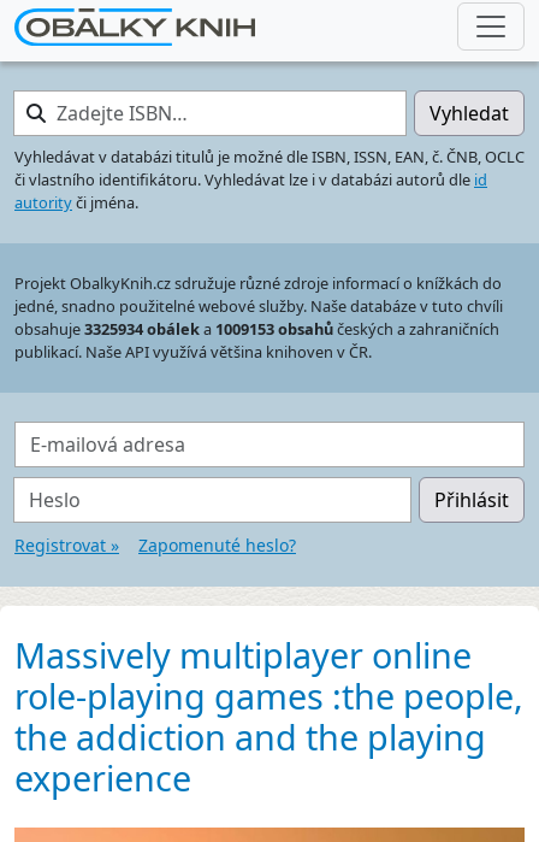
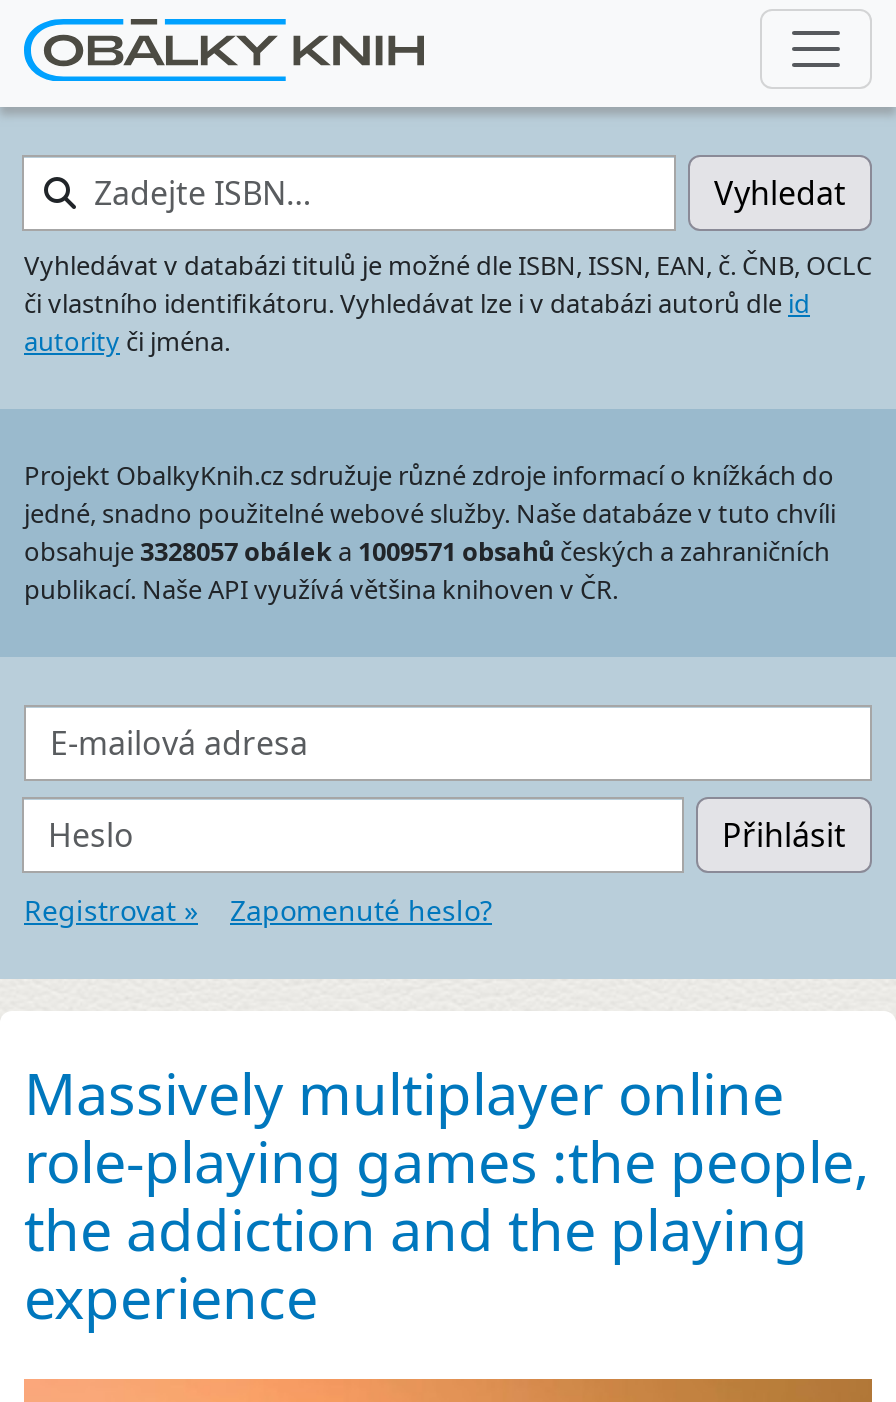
[14,318,499,340] obsahuje 3325934 obálek a 1009153 obsahů českých a zahraničních -> [24,534,830,570] obsahuje 3328057 obálek a 1009571 obsahů českých a zahraničních

